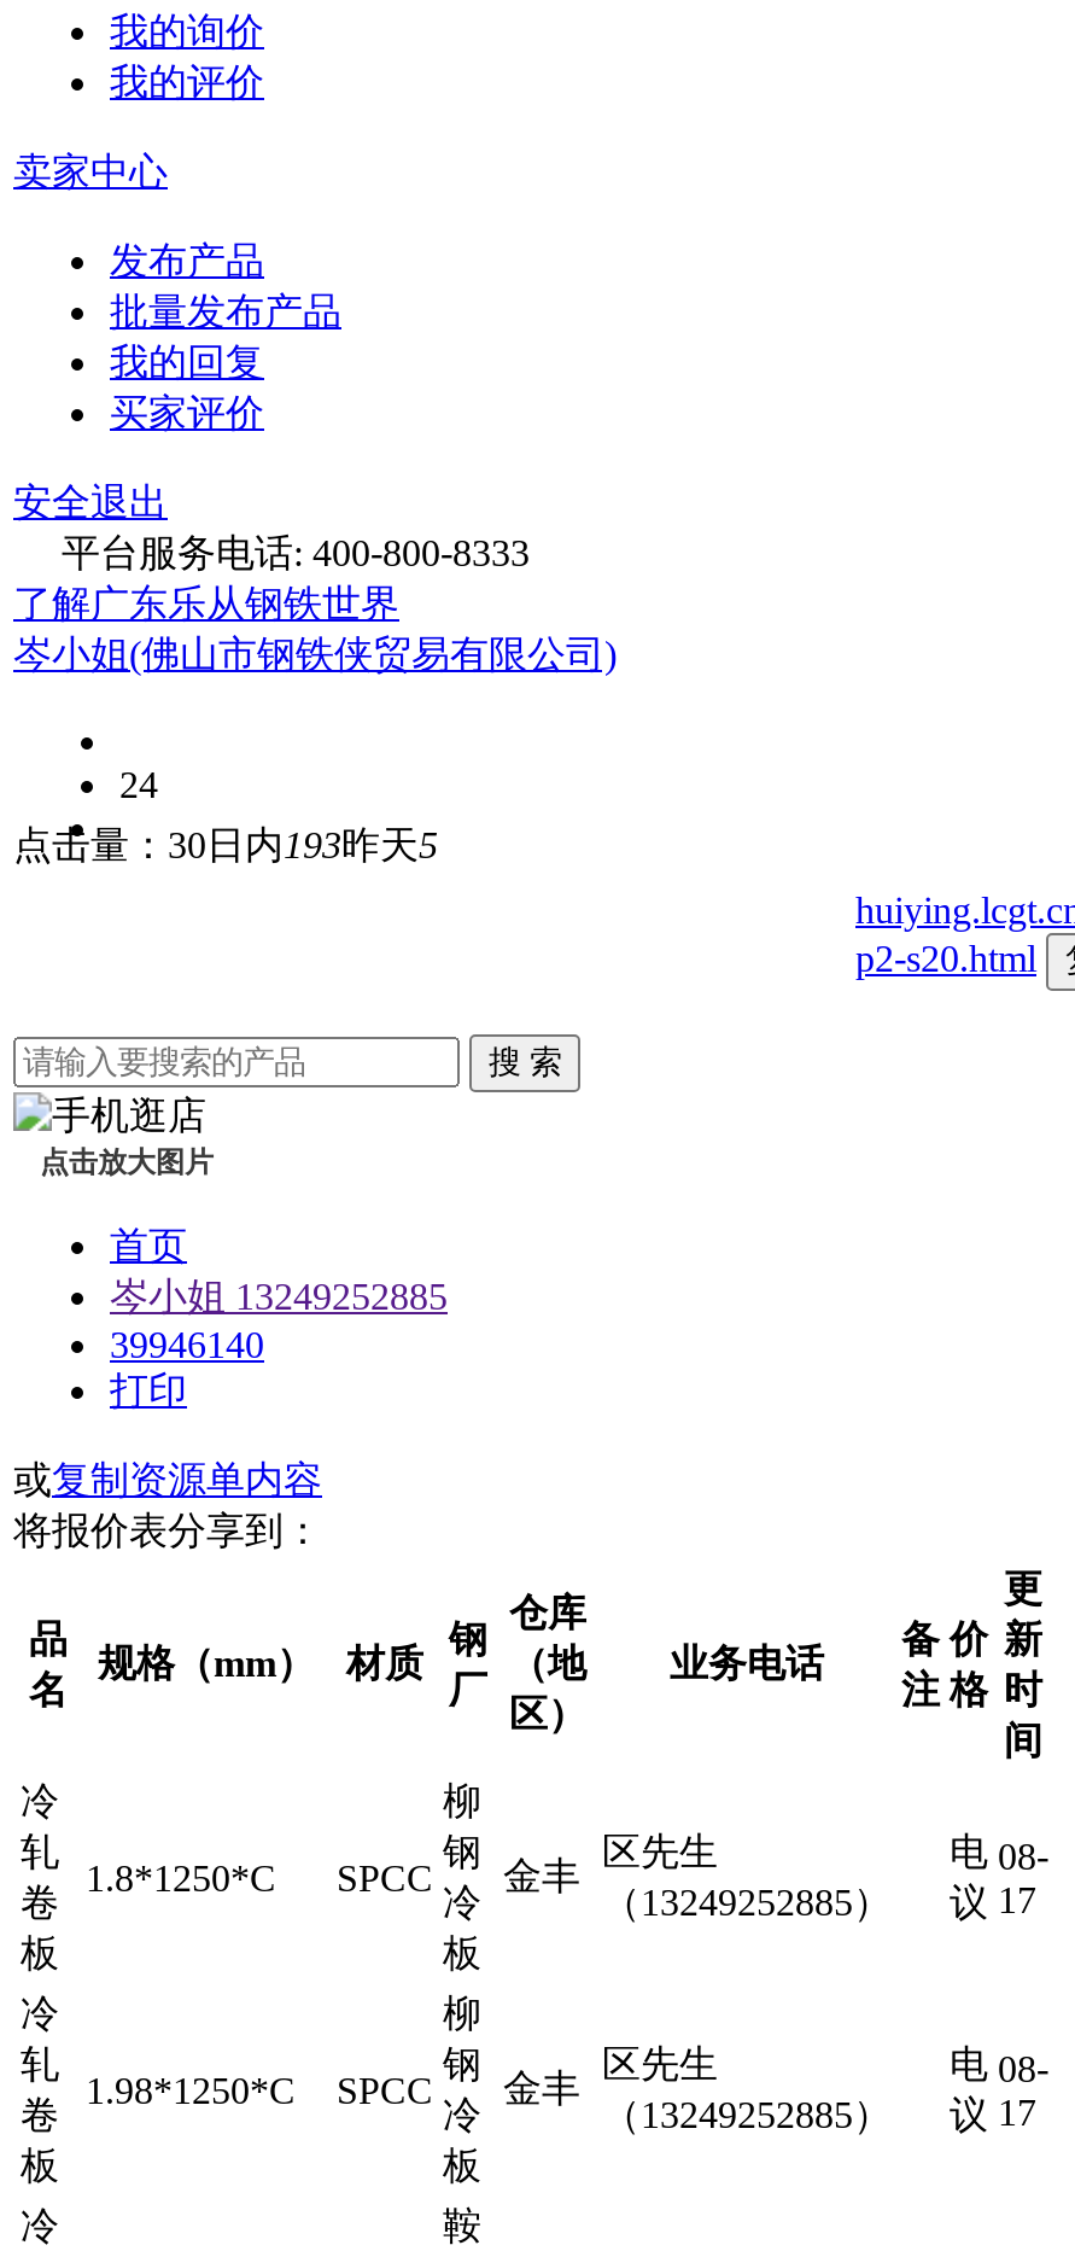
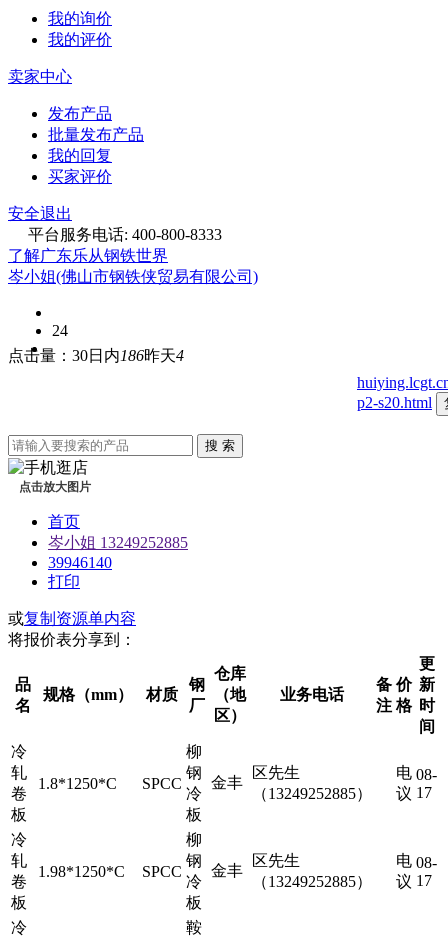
[13,824,438,865] 点击量：30日内193昨天5 -> [8,347,184,364] 点击量：30日内186昨天4

